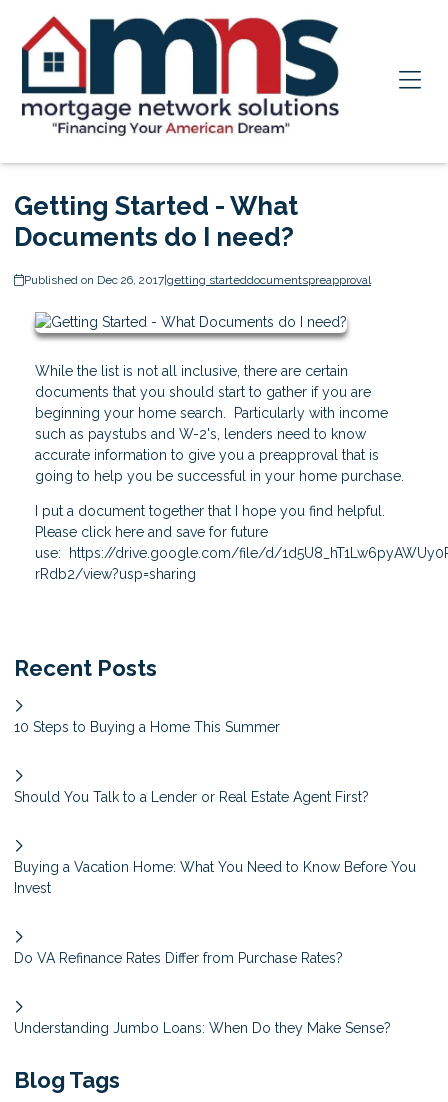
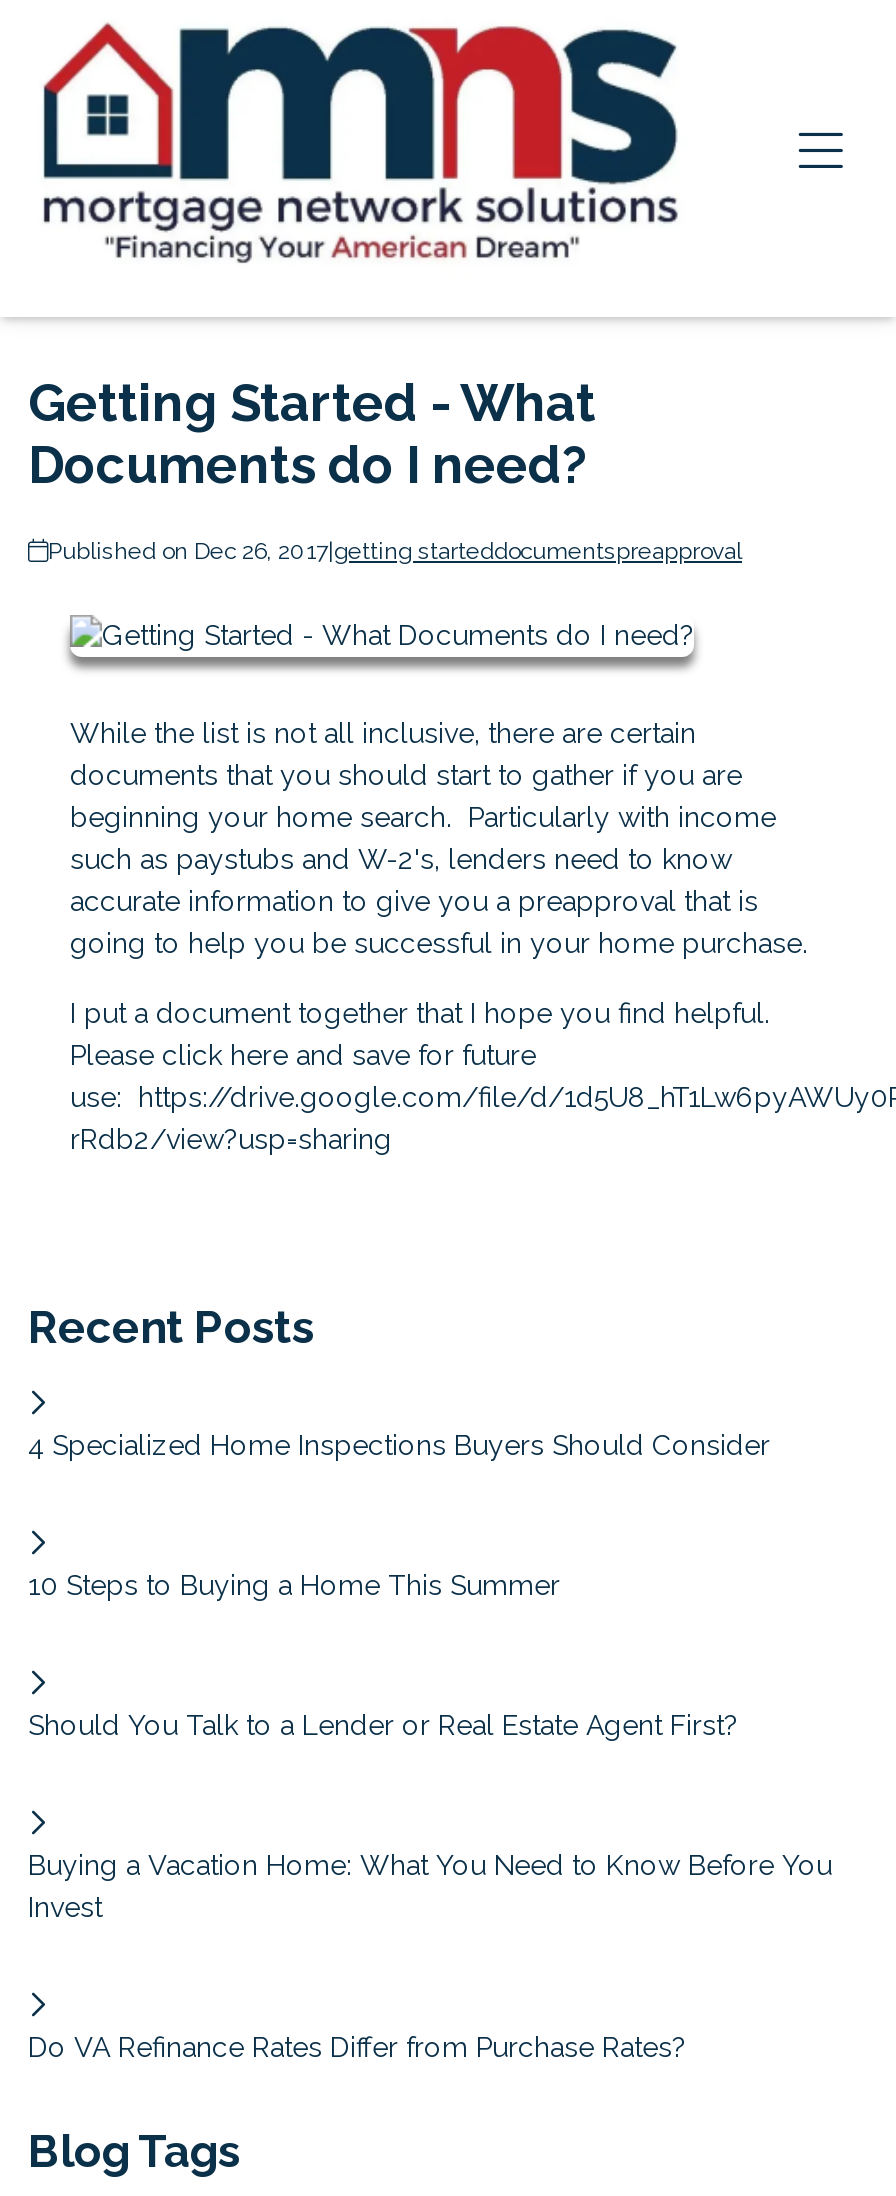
none -> [28,1429,770,1461] 4 Specialized Home Inspections Buyers Should Consider
moved [14,719,416,966] -> [28,1569,832,2063]: 10 Steps to Buying a Home This Summer | Should You Talk to a Lender or Real Estate Agent First? | Buying a Vacation Home: What You Need to Know Before You | Invest | Do VA Refinance Rates Differ from Purchase Rates?
[14,1020,391,1036] Understanding Jumbo Loans: When Do they Make Sense? -> none

